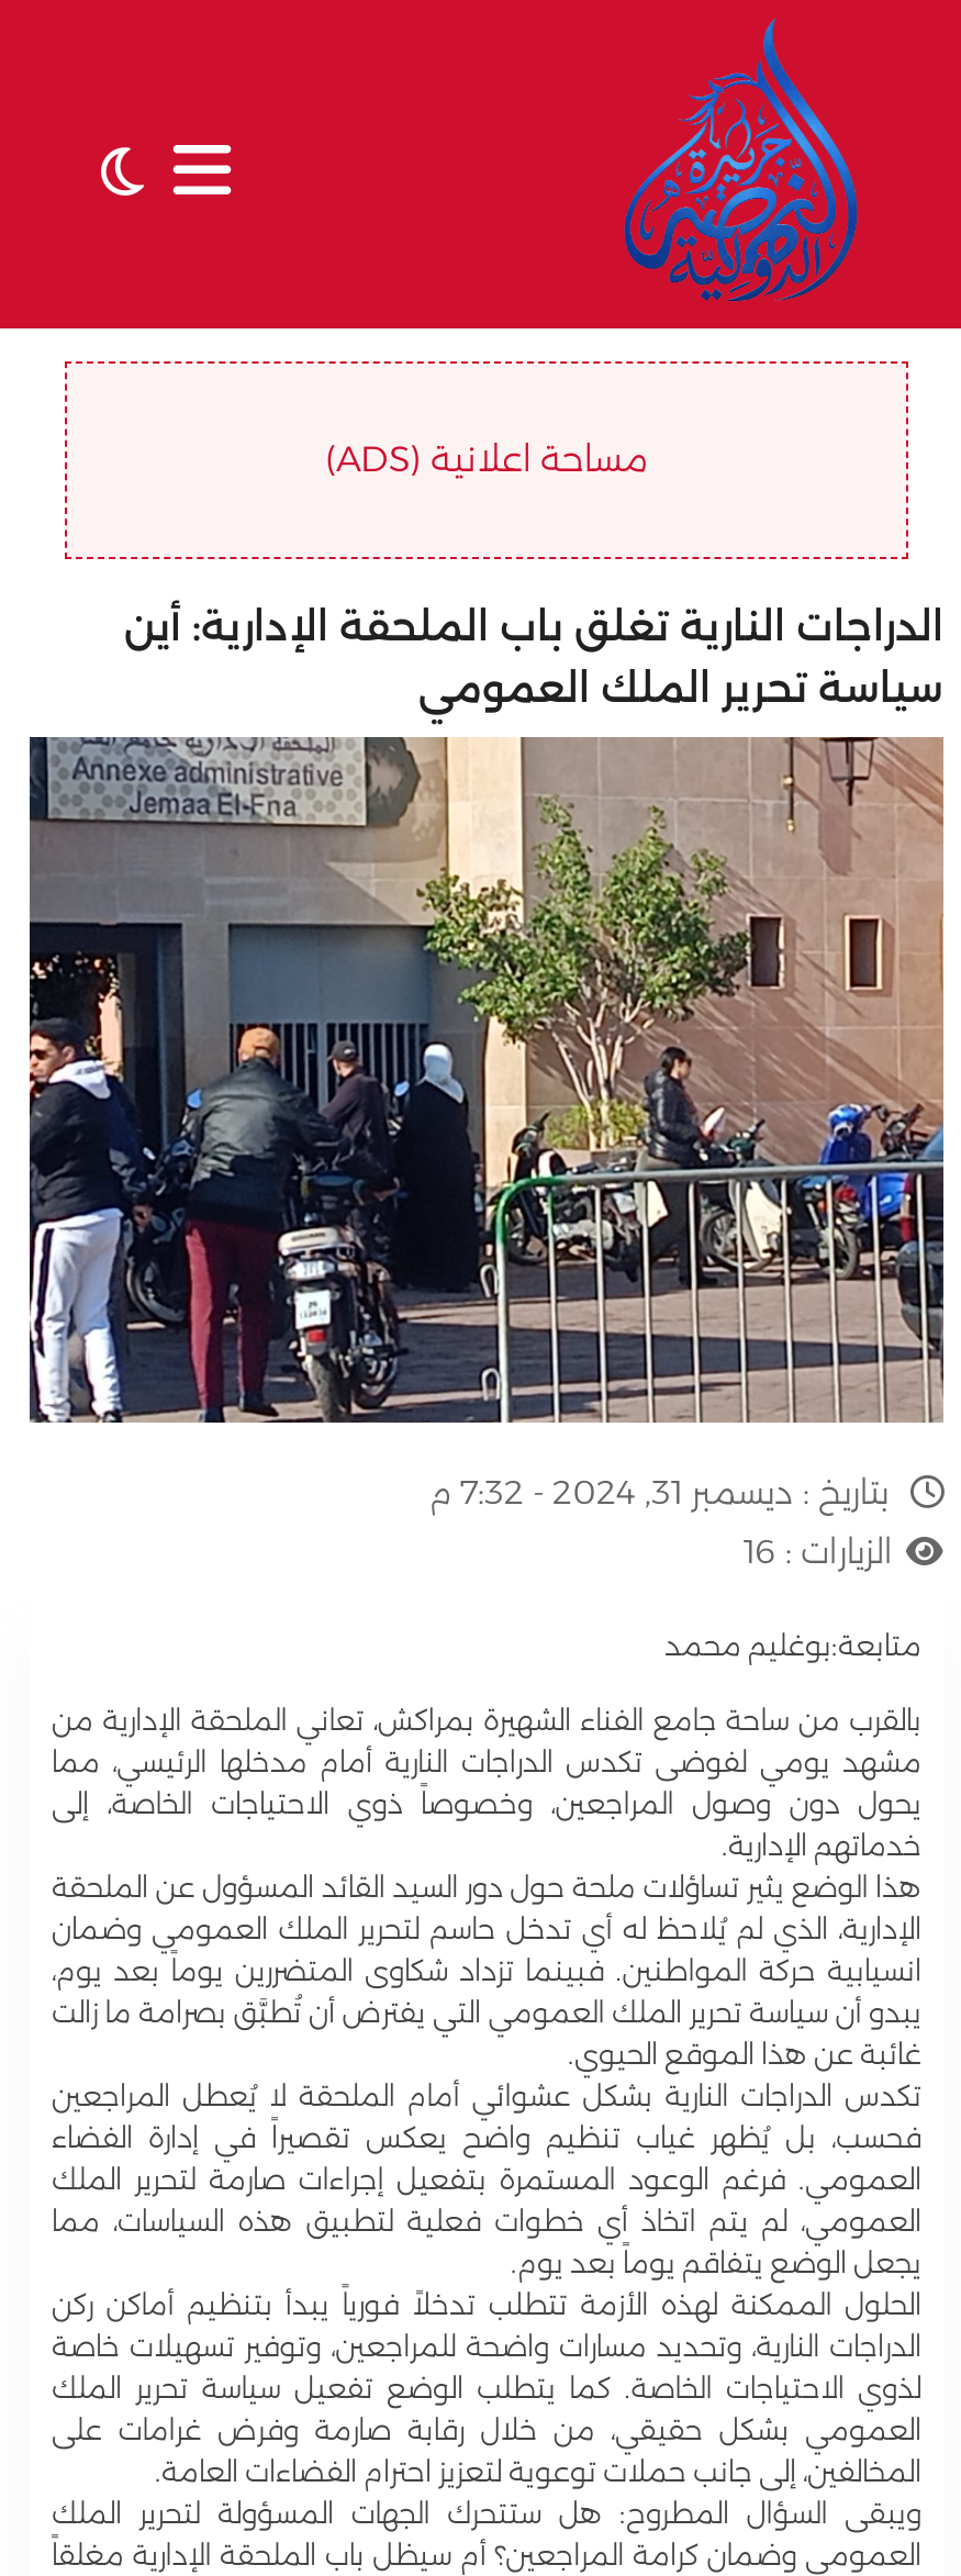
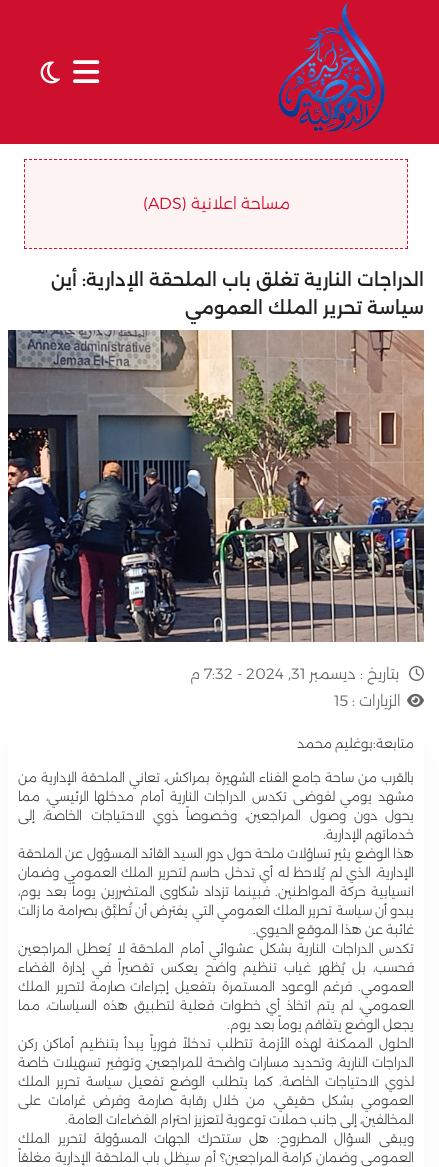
[744,1531,893,1572] الزيارات : 16 -> [334,691,401,710] الزيارات : 15

